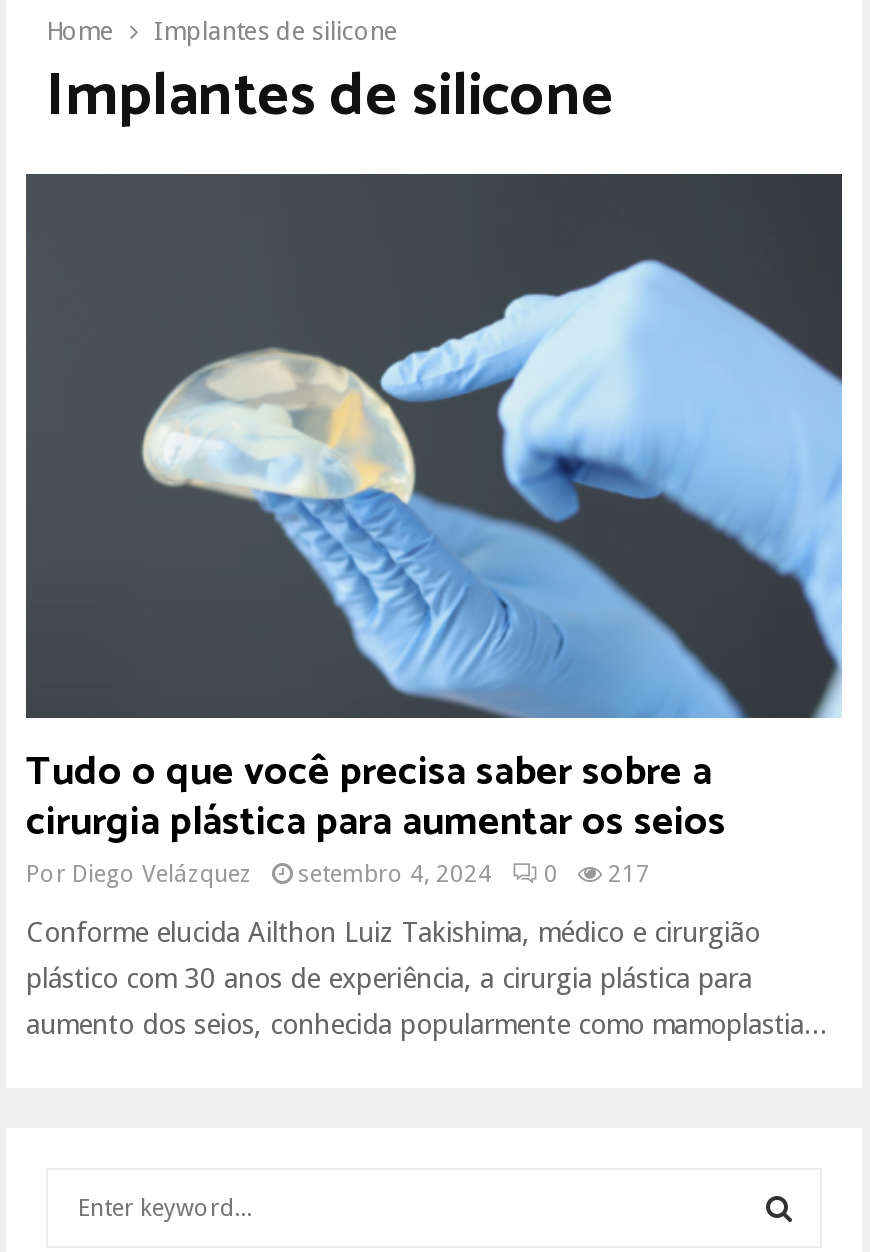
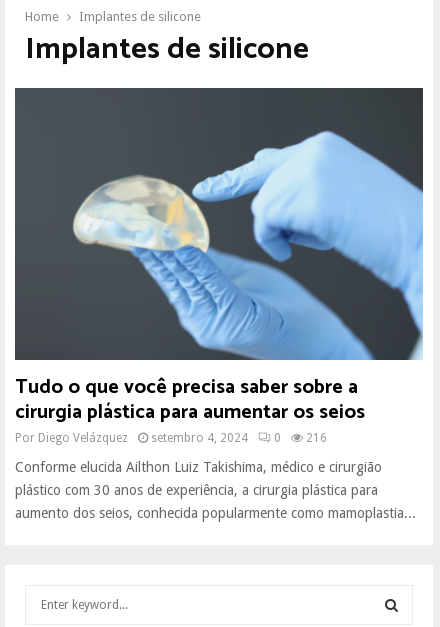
[26,860,650,888] Por Diego Velázquez setembro 4, 2024 0 217 -> [15,431,327,445] Por Diego Velázquez setembro 4, 2024 0 216

